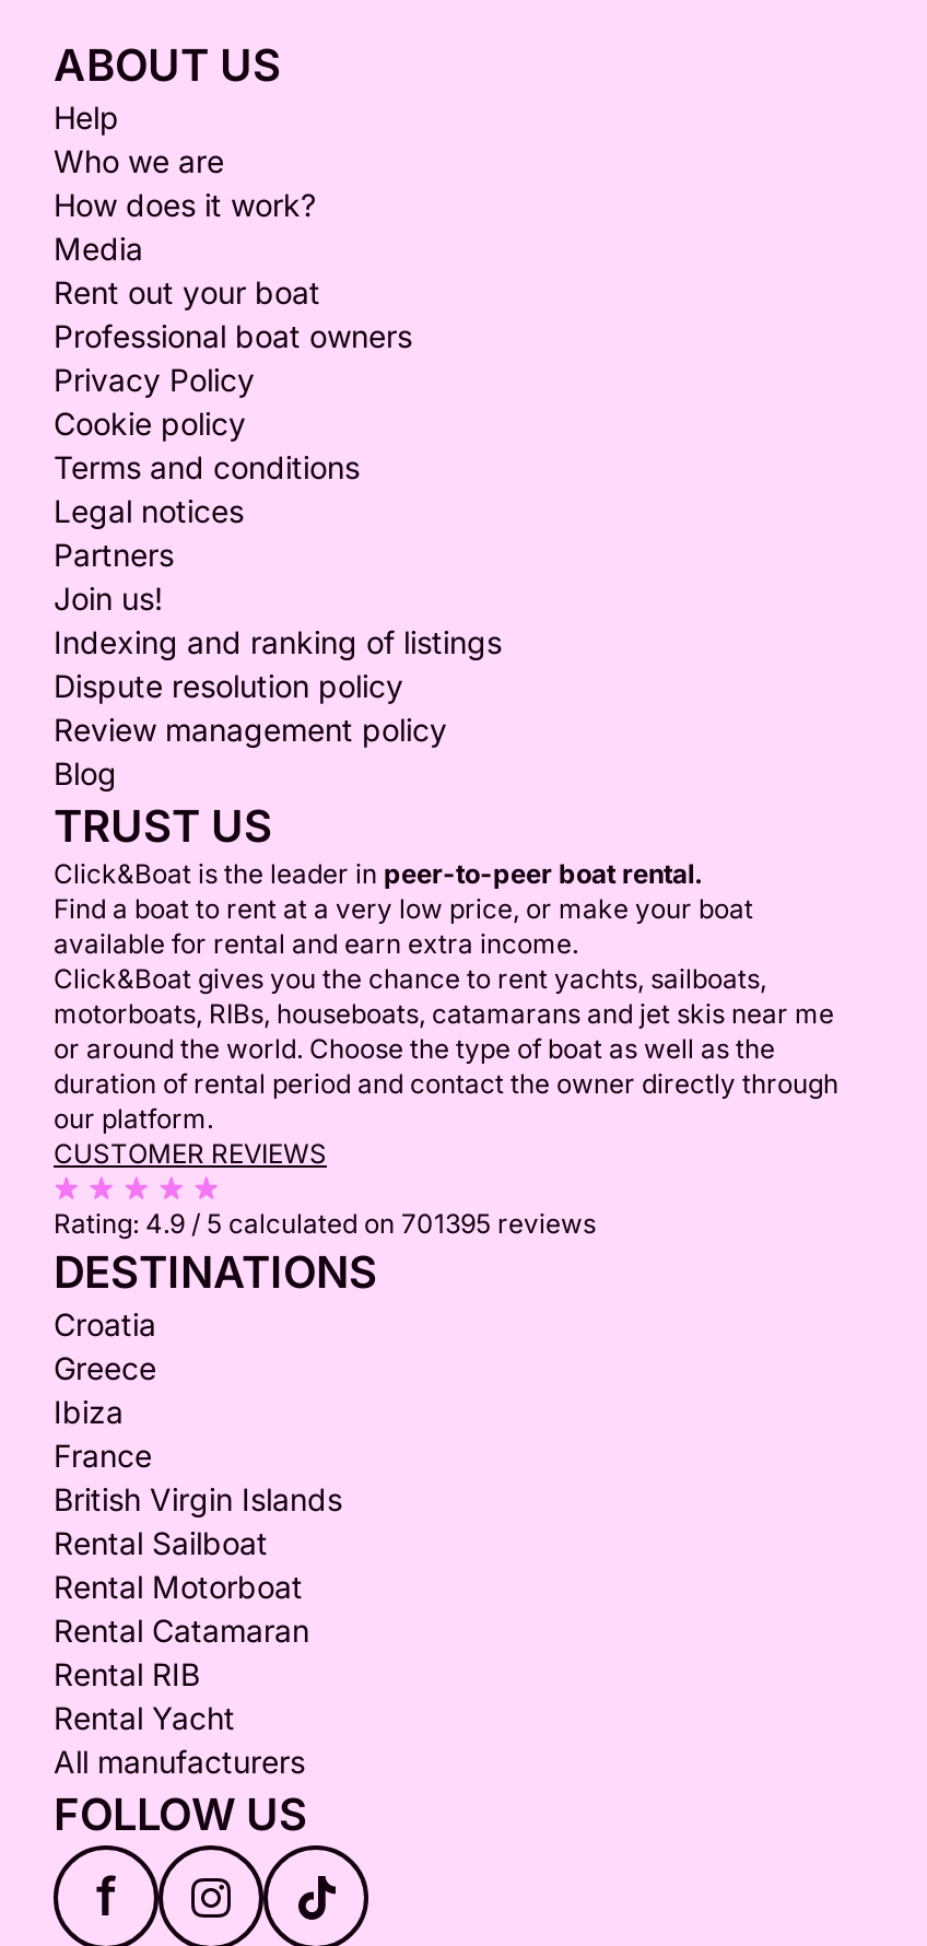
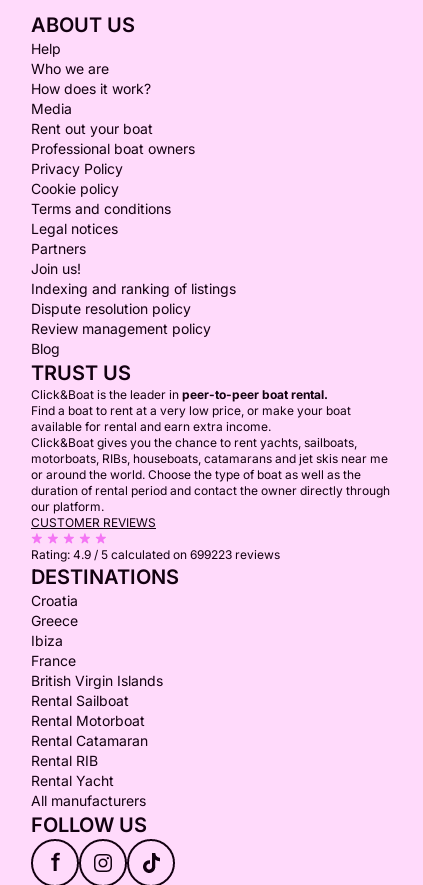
[54,1207,596,1240] Rating: 4.9 / 5 calculated on 701395 reviews -> [31,547,280,562] Rating: 4.9 / 5 calculated on 699223 reviews

